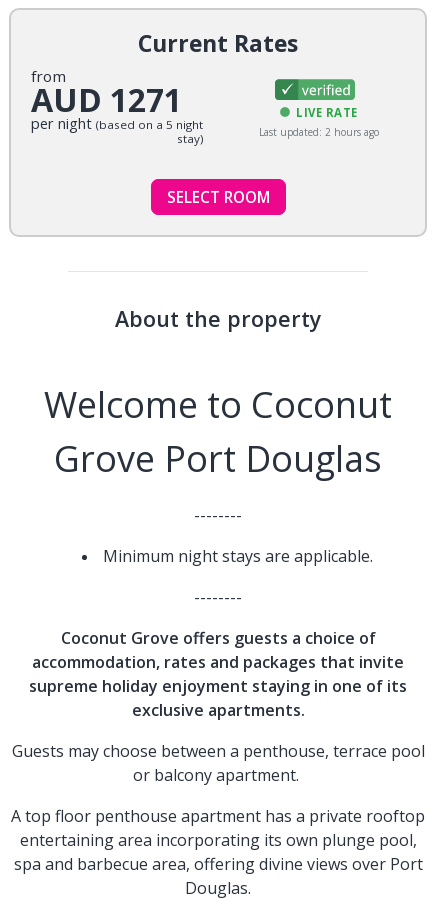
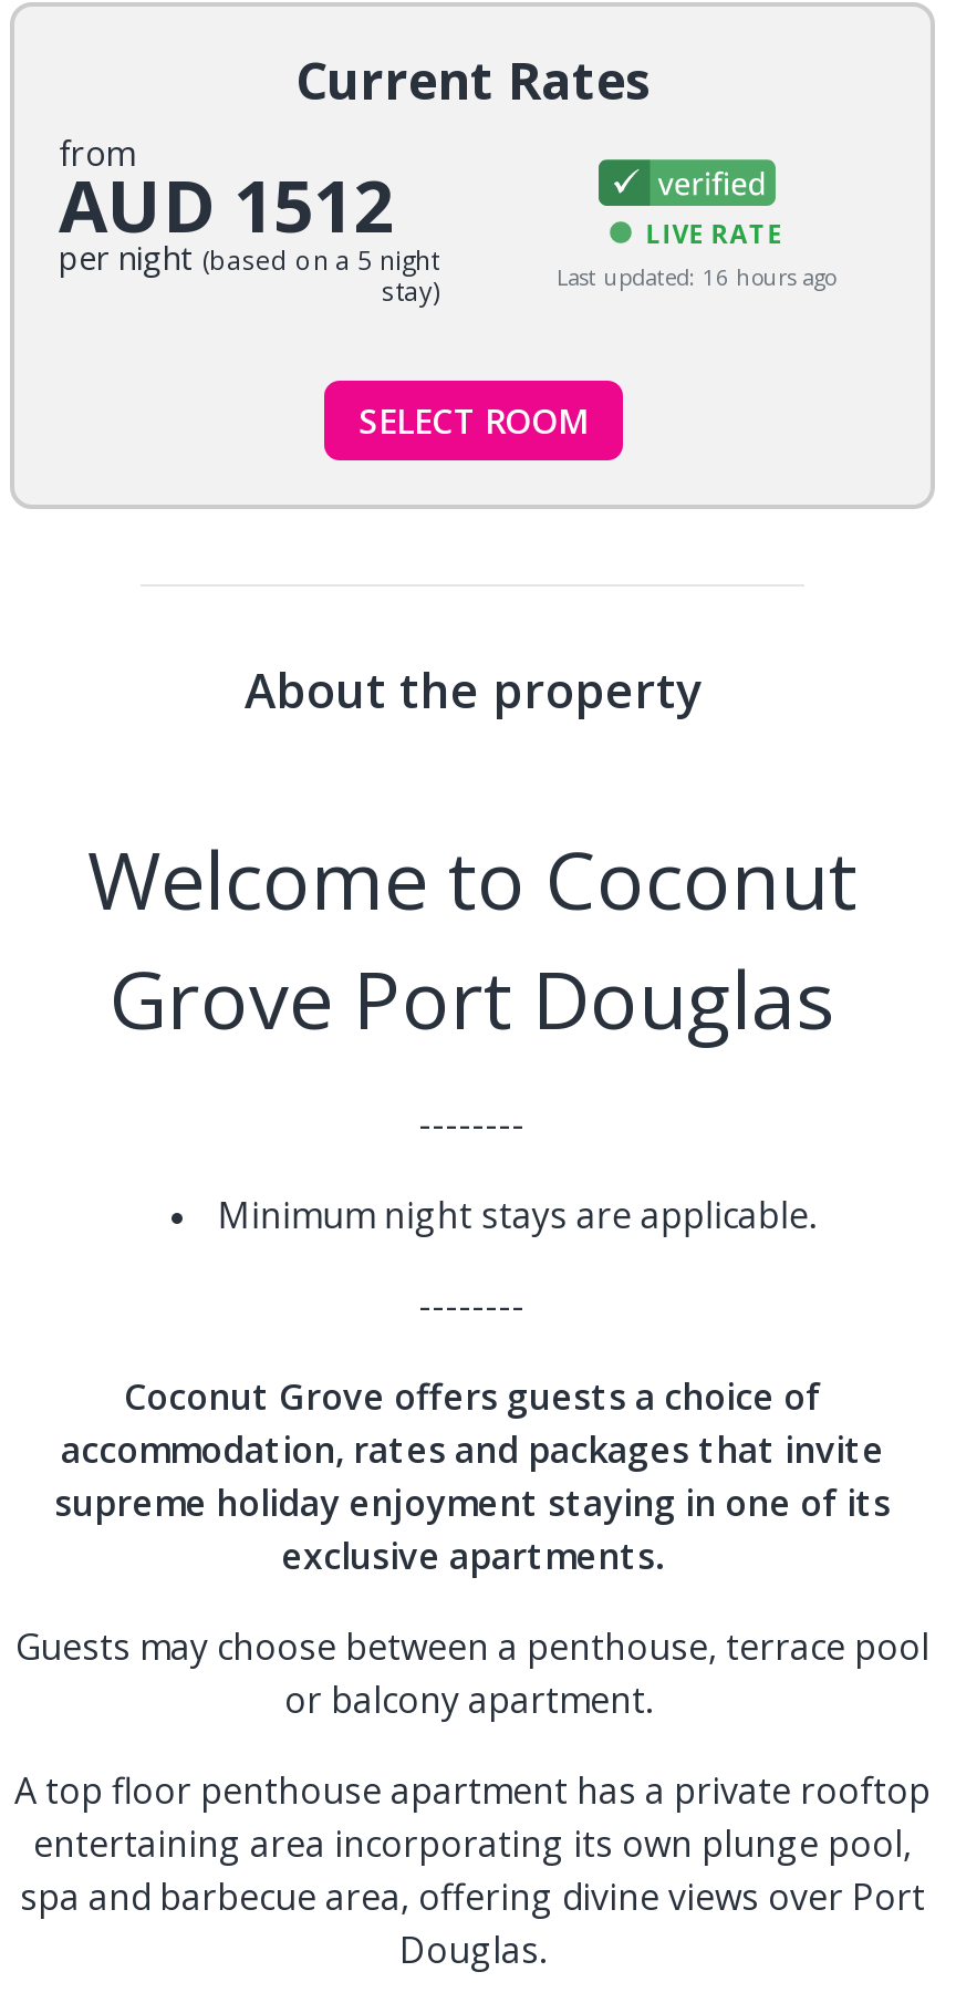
[31,78,182,121] AUD 1271 -> [59,157,393,252] AUD 1512
[259,125,379,139] Last updated: 2 hours ago -> [557,261,835,292] Last updated: 16 hours ago

